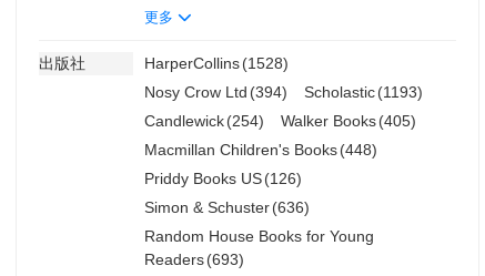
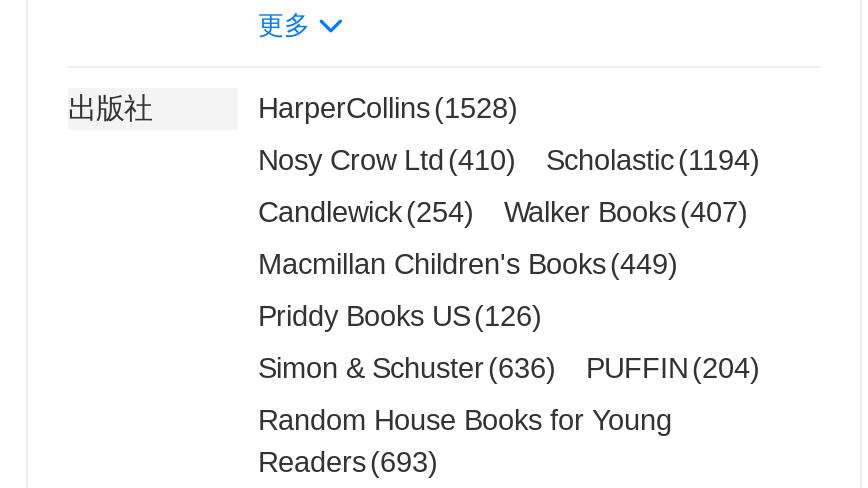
[144,83,287,101] Nosy Crow Ltd (394) -> [258,144,516,176] Nosy Crow Ltd (410)
[304,83,423,101] Scholastic (1193) -> [546,144,760,176] Scholastic (1194)
[144,112,416,130] Candlewick (254) Walker Books (405) -> [258,196,748,228] Candlewick (254) Walker Books (407)
[144,141,377,159] Macmillan Children's Books (448) -> [258,248,678,280] Macmillan Children's Books (449)
none -> [586,352,760,384] PUFFIN (204)

